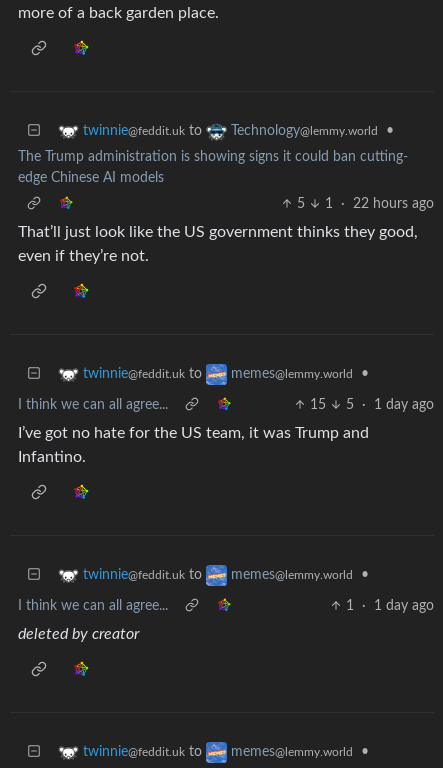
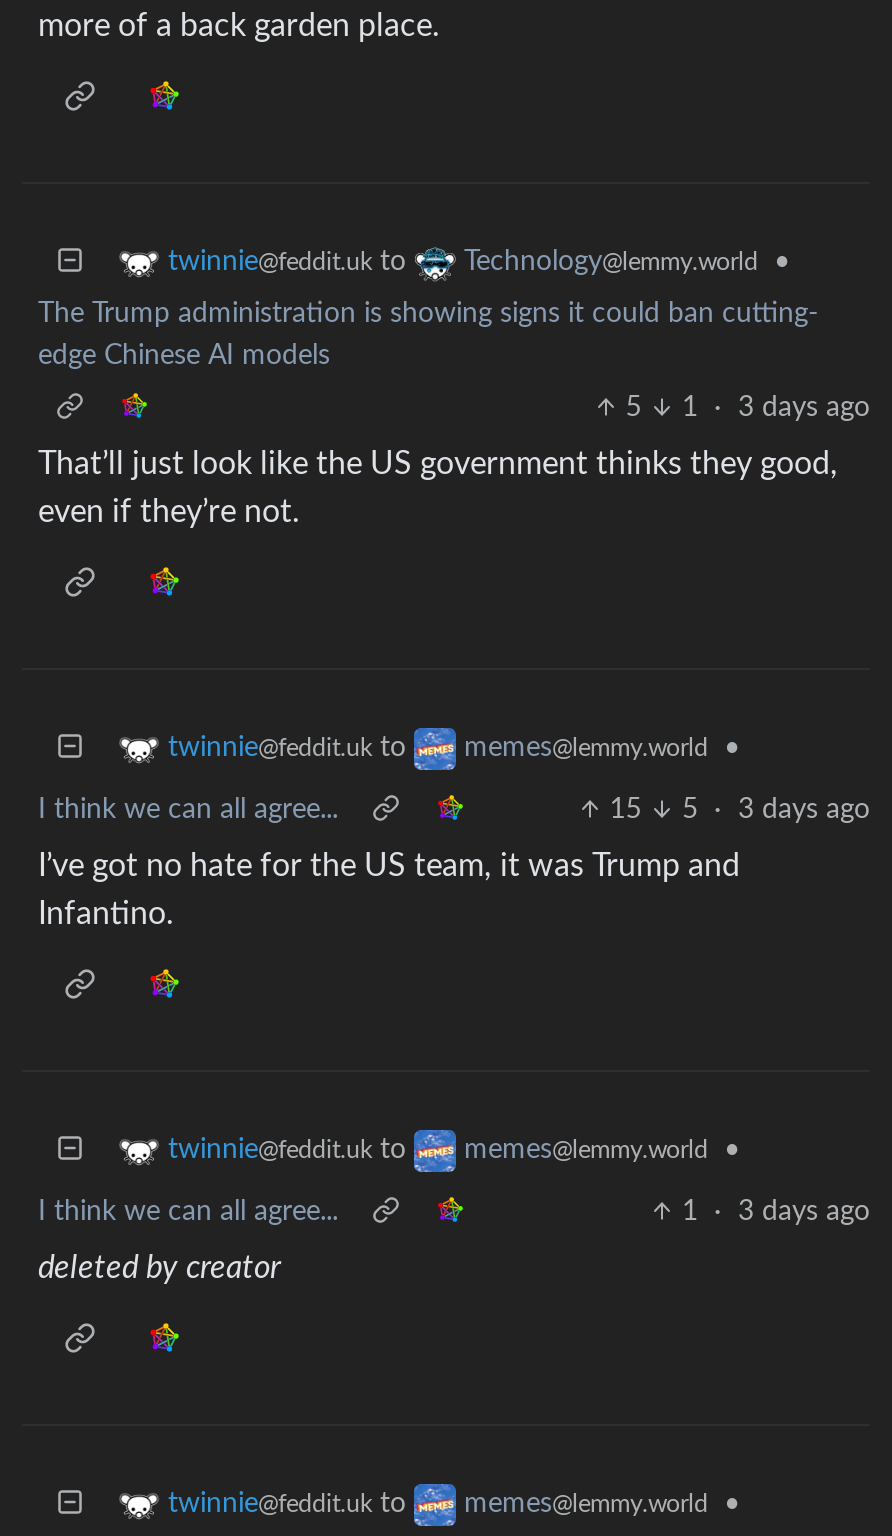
[297,197,434,211] 5 1 · 22 hours ago -> [626,394,870,422] 5 1 · 3 days ago
[310,398,434,412] 15 5 · 1 day ago -> [610,796,870,824] 15 5 · 3 days ago
[346,599,434,613] 1 · 1 day ago -> [682,1198,870,1226] 1 · 3 days ago

